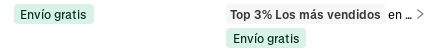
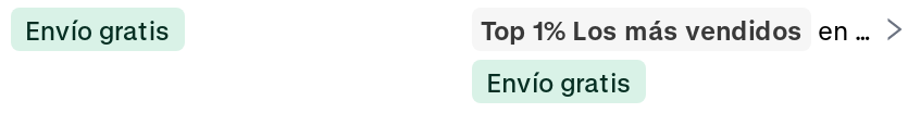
[230,7,381,21] Top 3% Los más vendidos -> [481,14,803,44] Top 1% Los más vendidos

